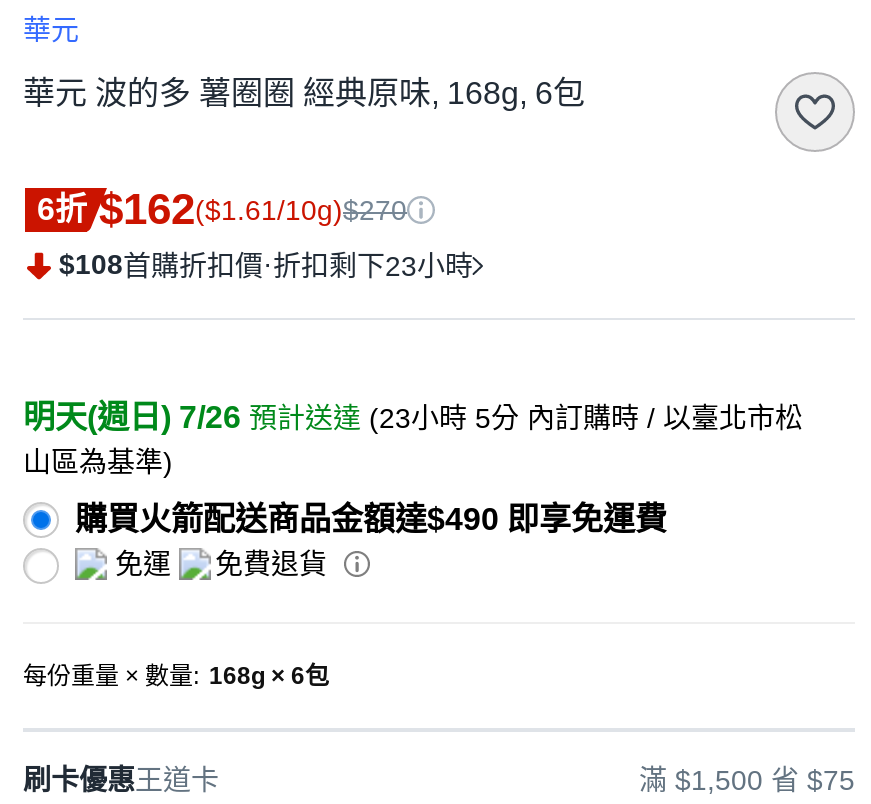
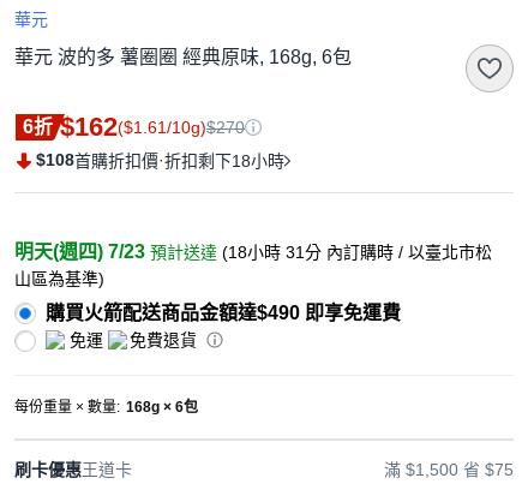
[59,248,473,282] $108首購折扣價·折扣剩下23小時 -> [36,150,284,171] $108首購折扣價·折扣剩下18小時
[23,400,803,434] 明天(週日) 7/26預計送達(23小時 5分內訂購時/ 以臺北市松 -> [14,241,492,262] 明天(週四) 7/23預計送達(18小時 31分內訂購時/ 以臺北市松

